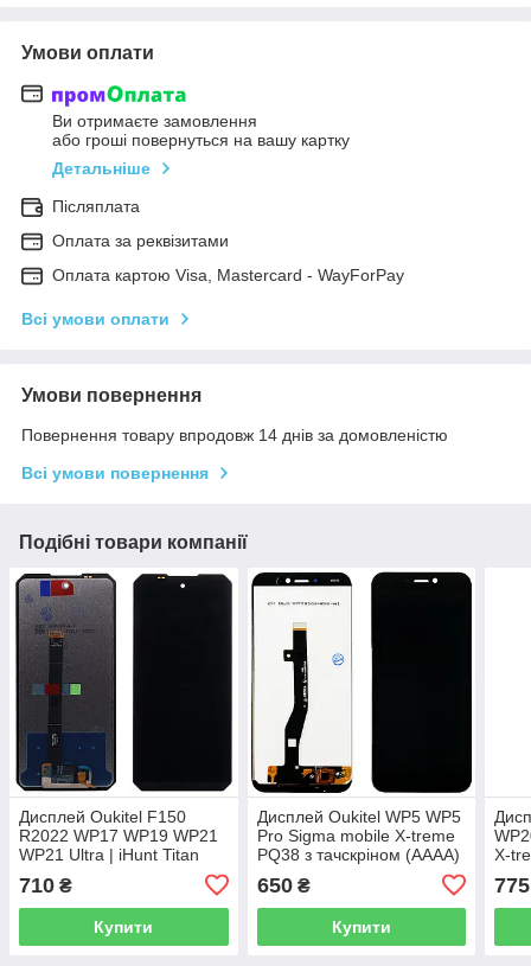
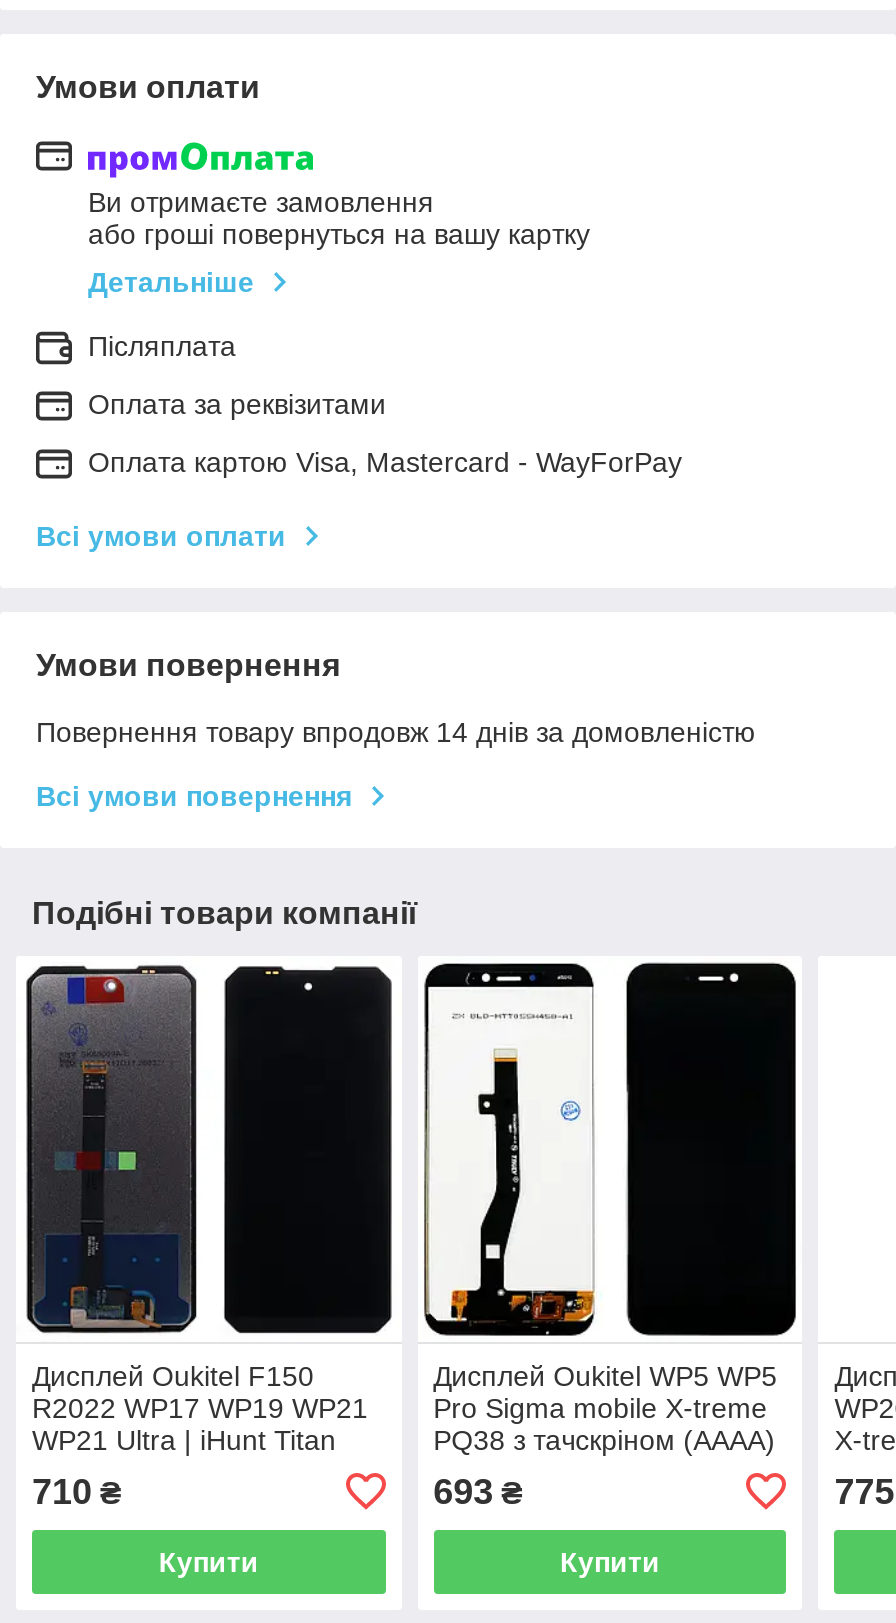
[257,873,310,897] 650 ₴ -> [433,1472,523,1512] 693 ₴

